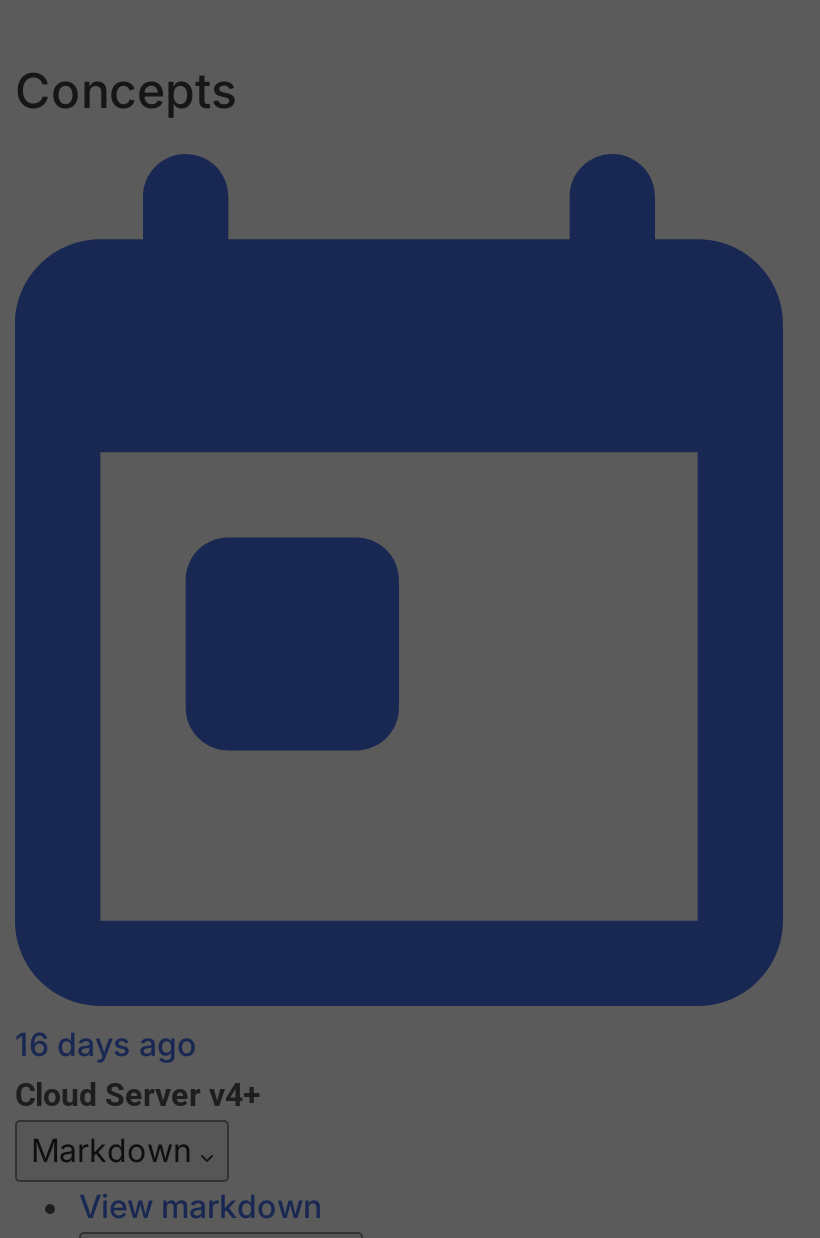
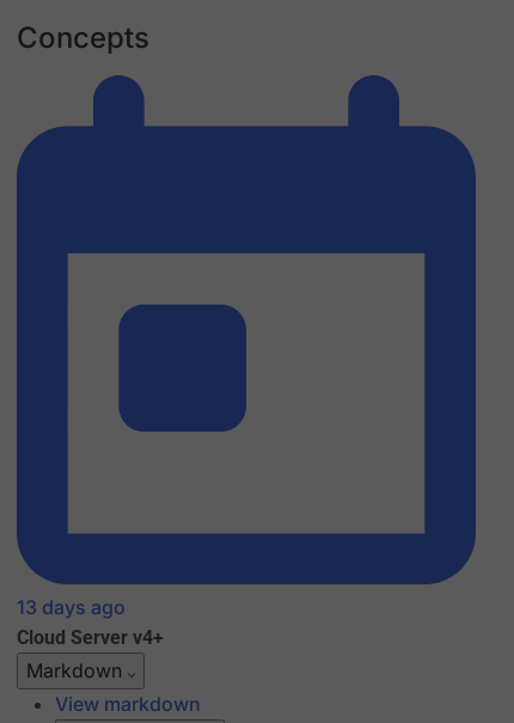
[15,1025,197,1065] 16 days ago -> [17,596,126,620] 13 days ago

